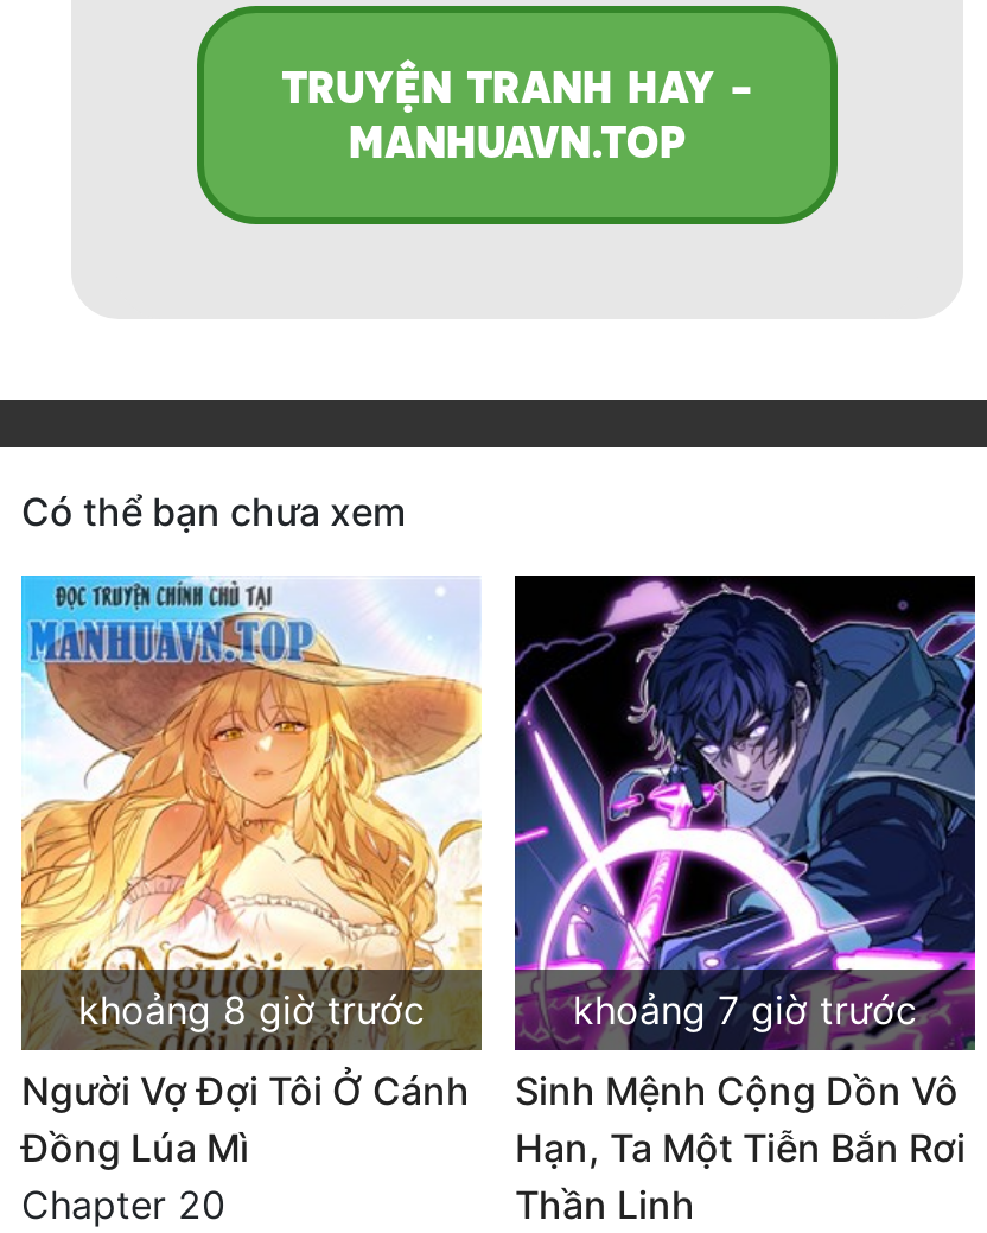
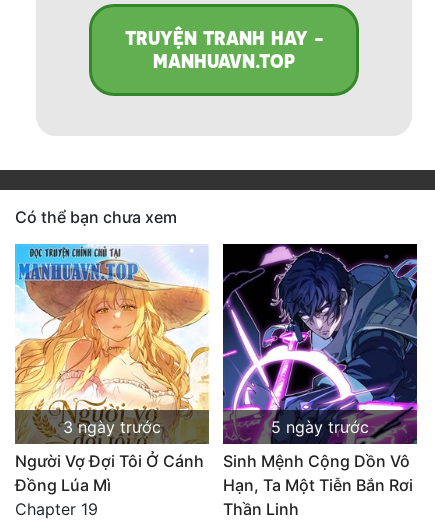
[78,985,425,1033] khoảng 8 giờ trước -> [63,417,161,437] 3 ngày trước
[573,985,917,1033] khoảng 7 giờ trước -> [271,417,369,437] 5 ngày trước
[21,1180,225,1227] Chapter 20 -> [15,499,98,519] Chapter 19

